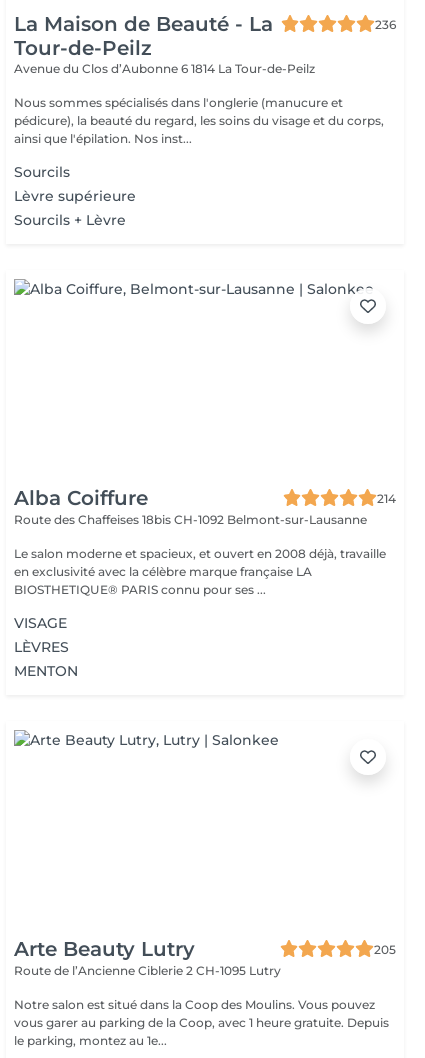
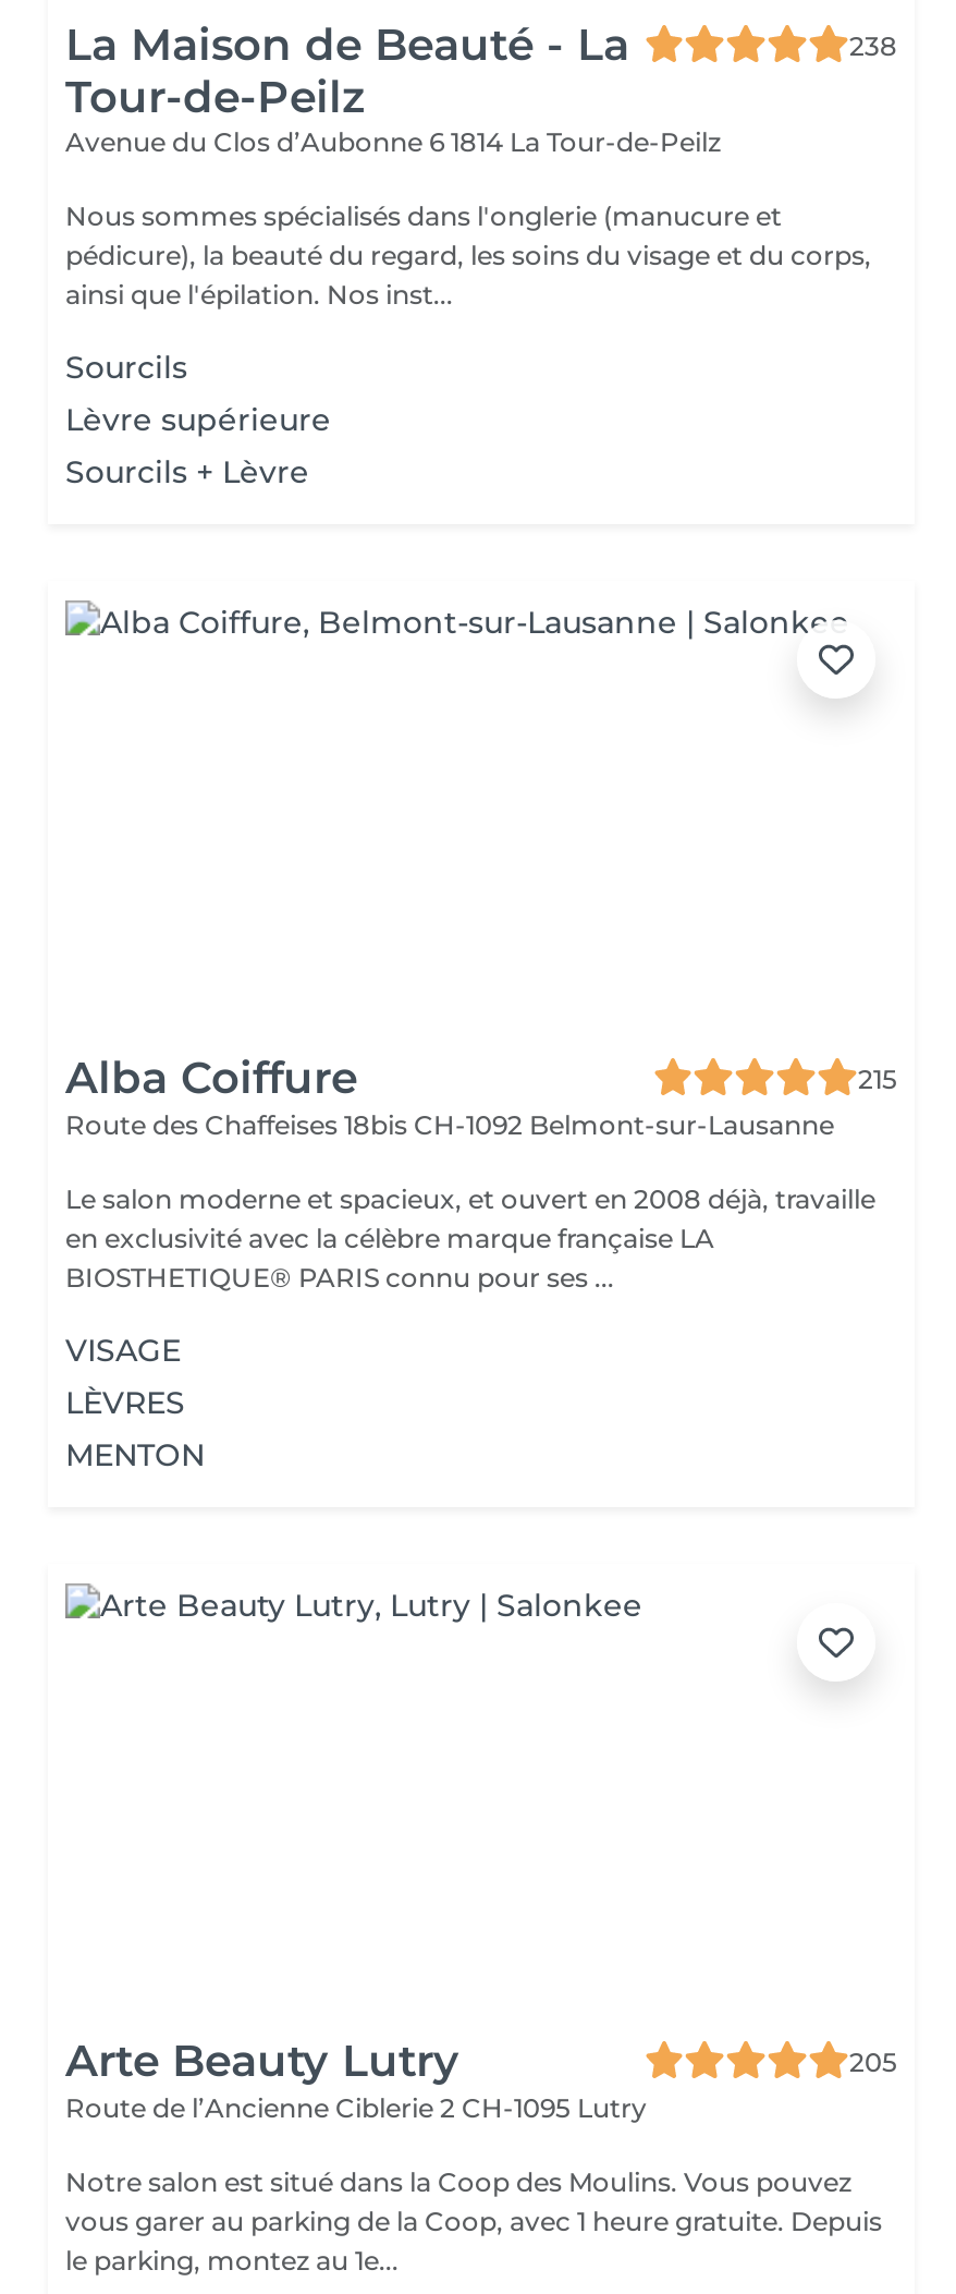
[375,17,396,32] 236 -> [849,29,897,62] 238
[377,491,396,506] 214 -> [858,1063,897,1095] 215

